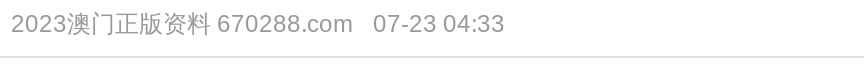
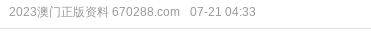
[11,10,505,38] 2023澳门正版资料 670288.com 07-23 04:33 -> [9,5,256,19] 2023澳门正版资料 670288.com 07-21 04:33

